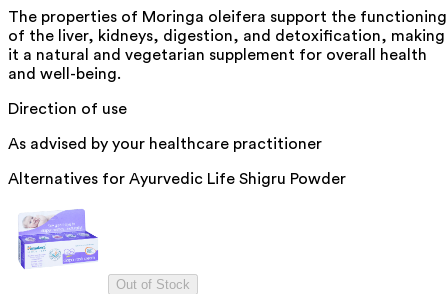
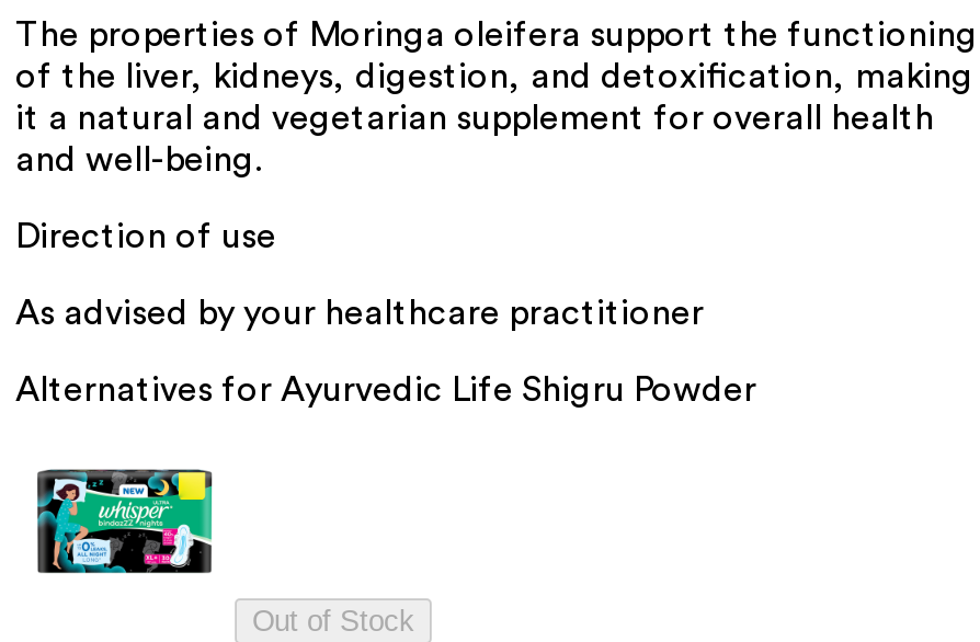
[17,208,99,270] [image] -> [35,458,215,585] [image]

